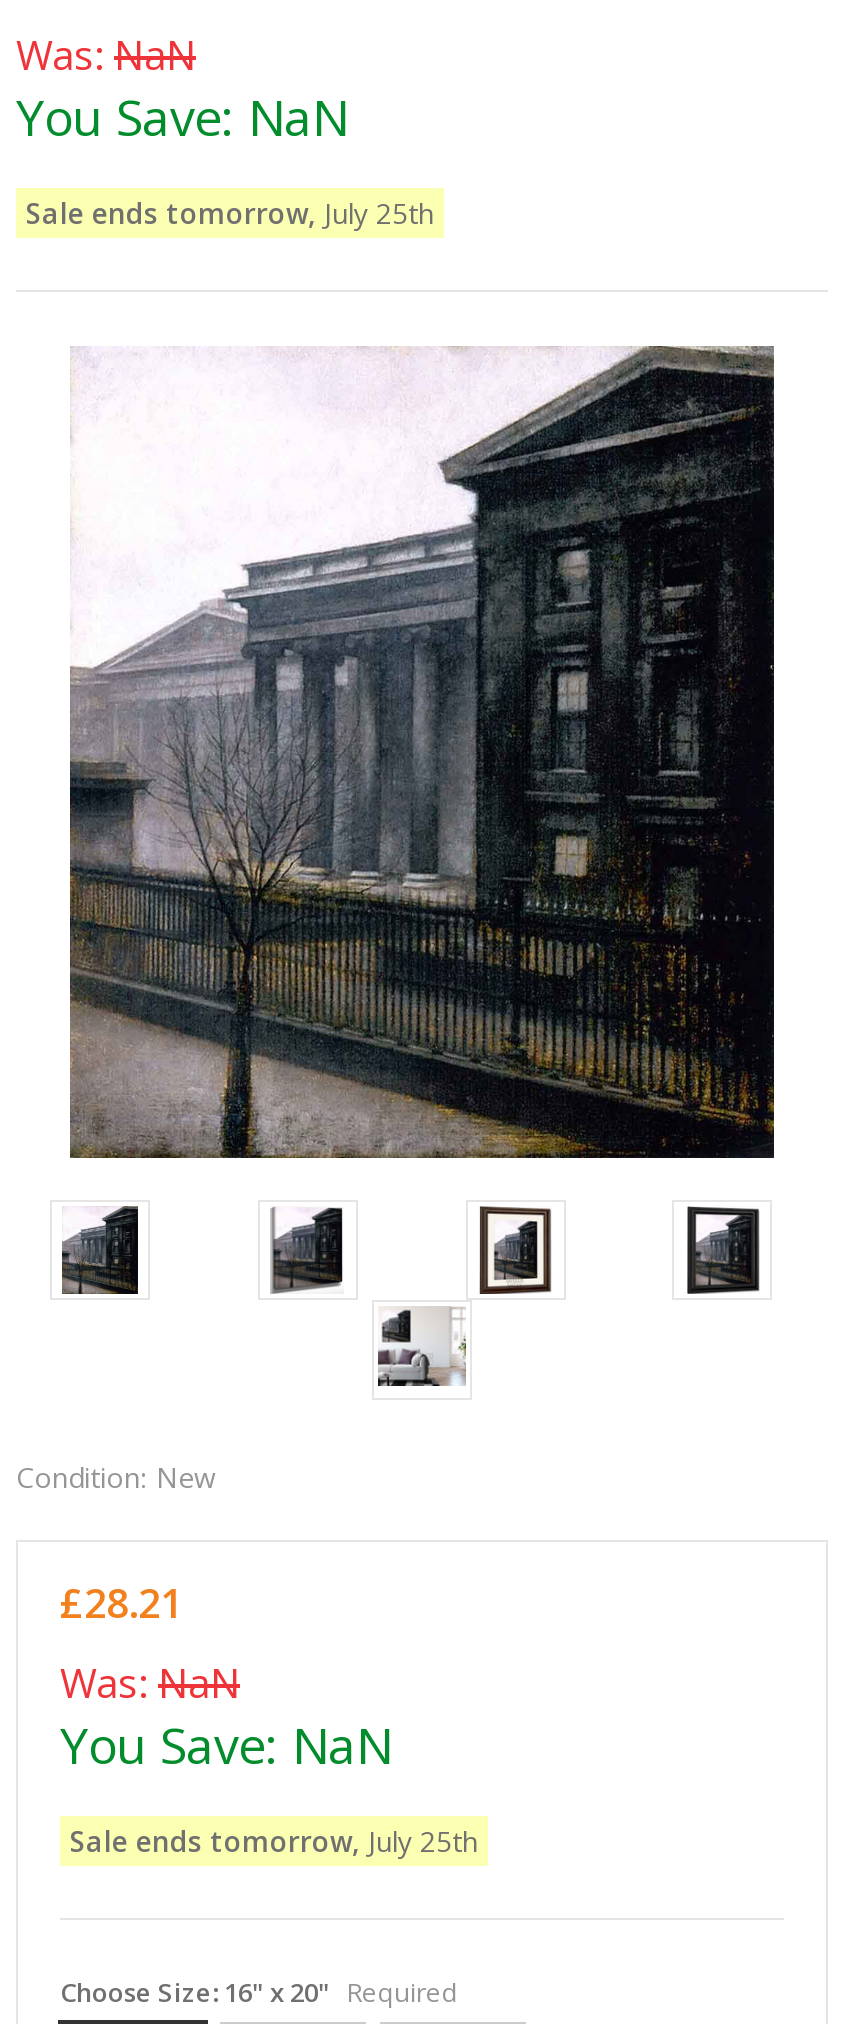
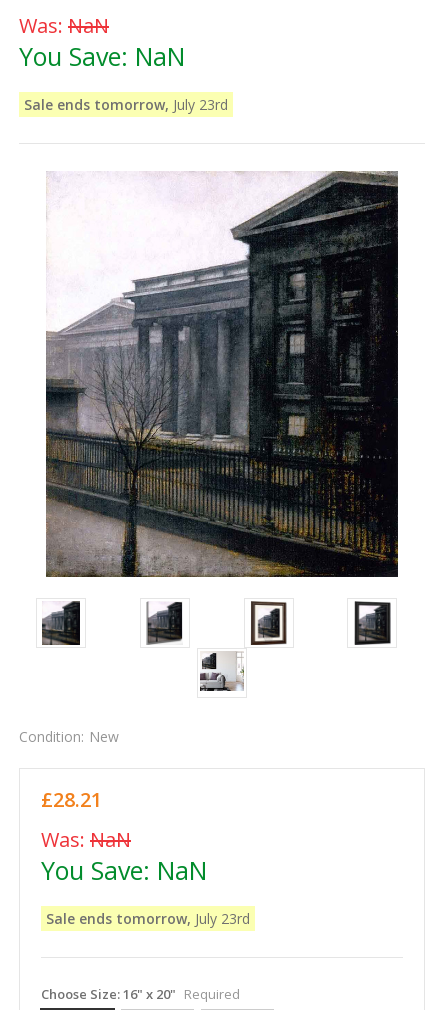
[26,194,434,232] Sale ends tomorrow, July 25th -> [24,95,228,114] Sale ends tomorrow, July 23rd
[70,1822,478,1860] Sale ends tomorrow, July 25th -> [46,909,250,928] Sale ends tomorrow, July 23rd

